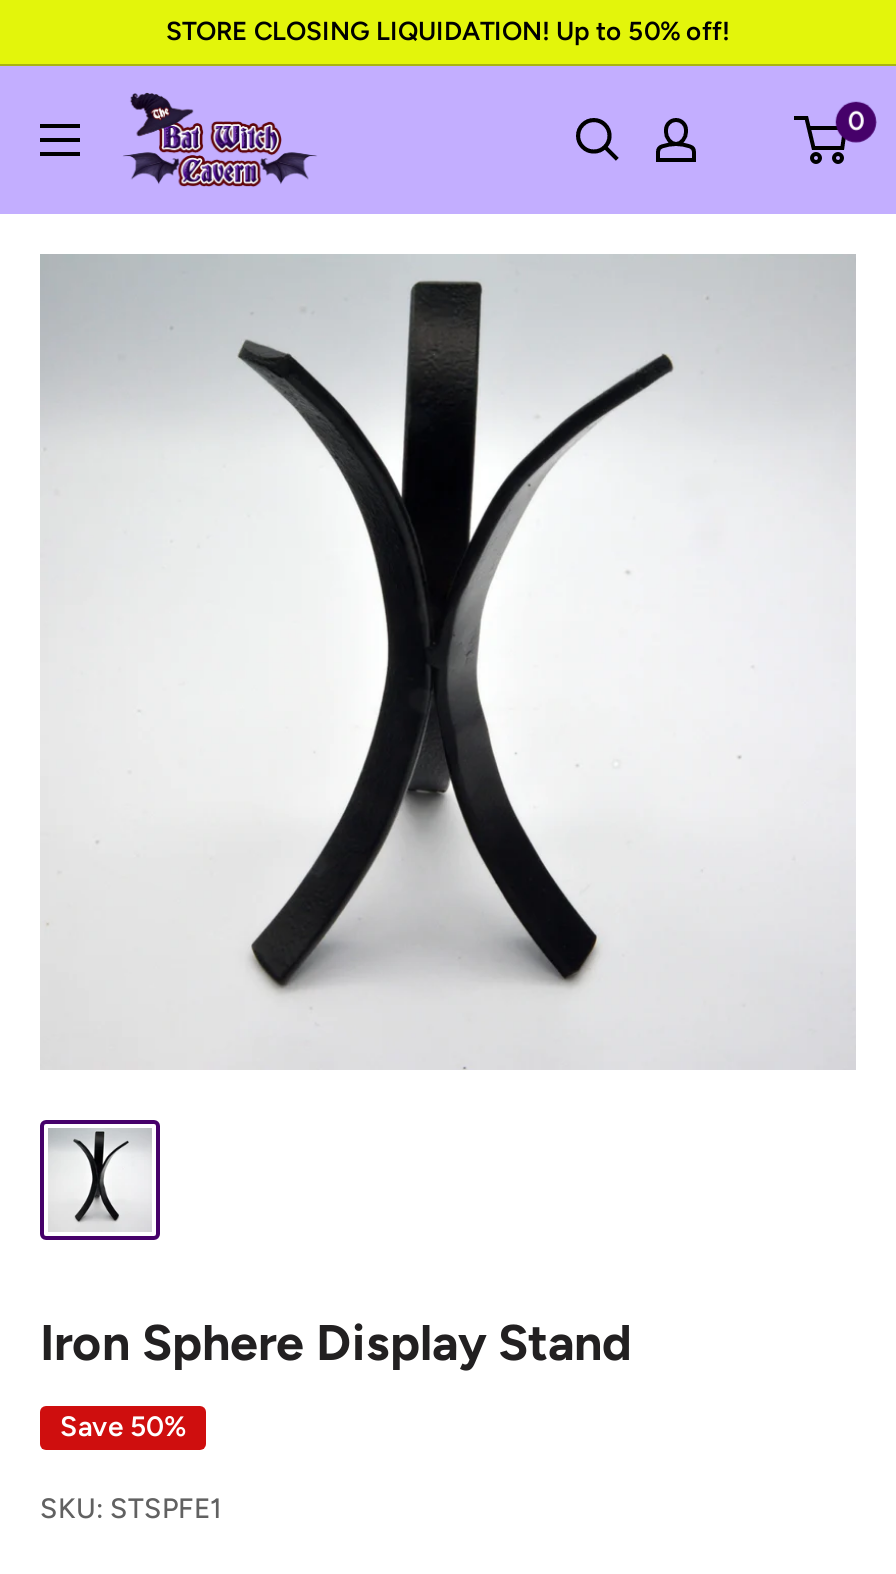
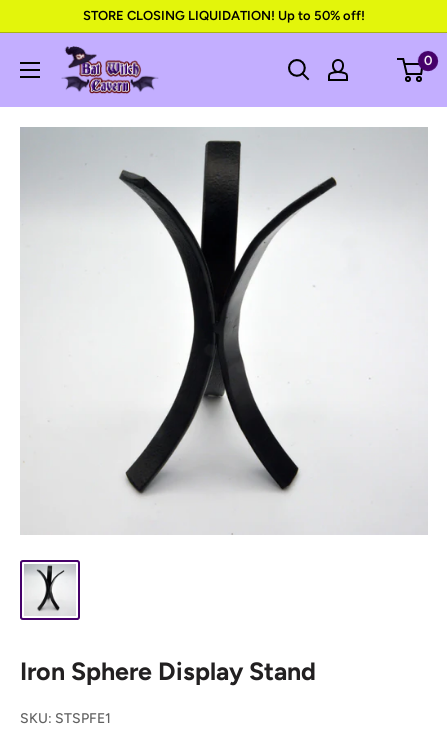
[60,1410,186,1444] Save 50% -> none

